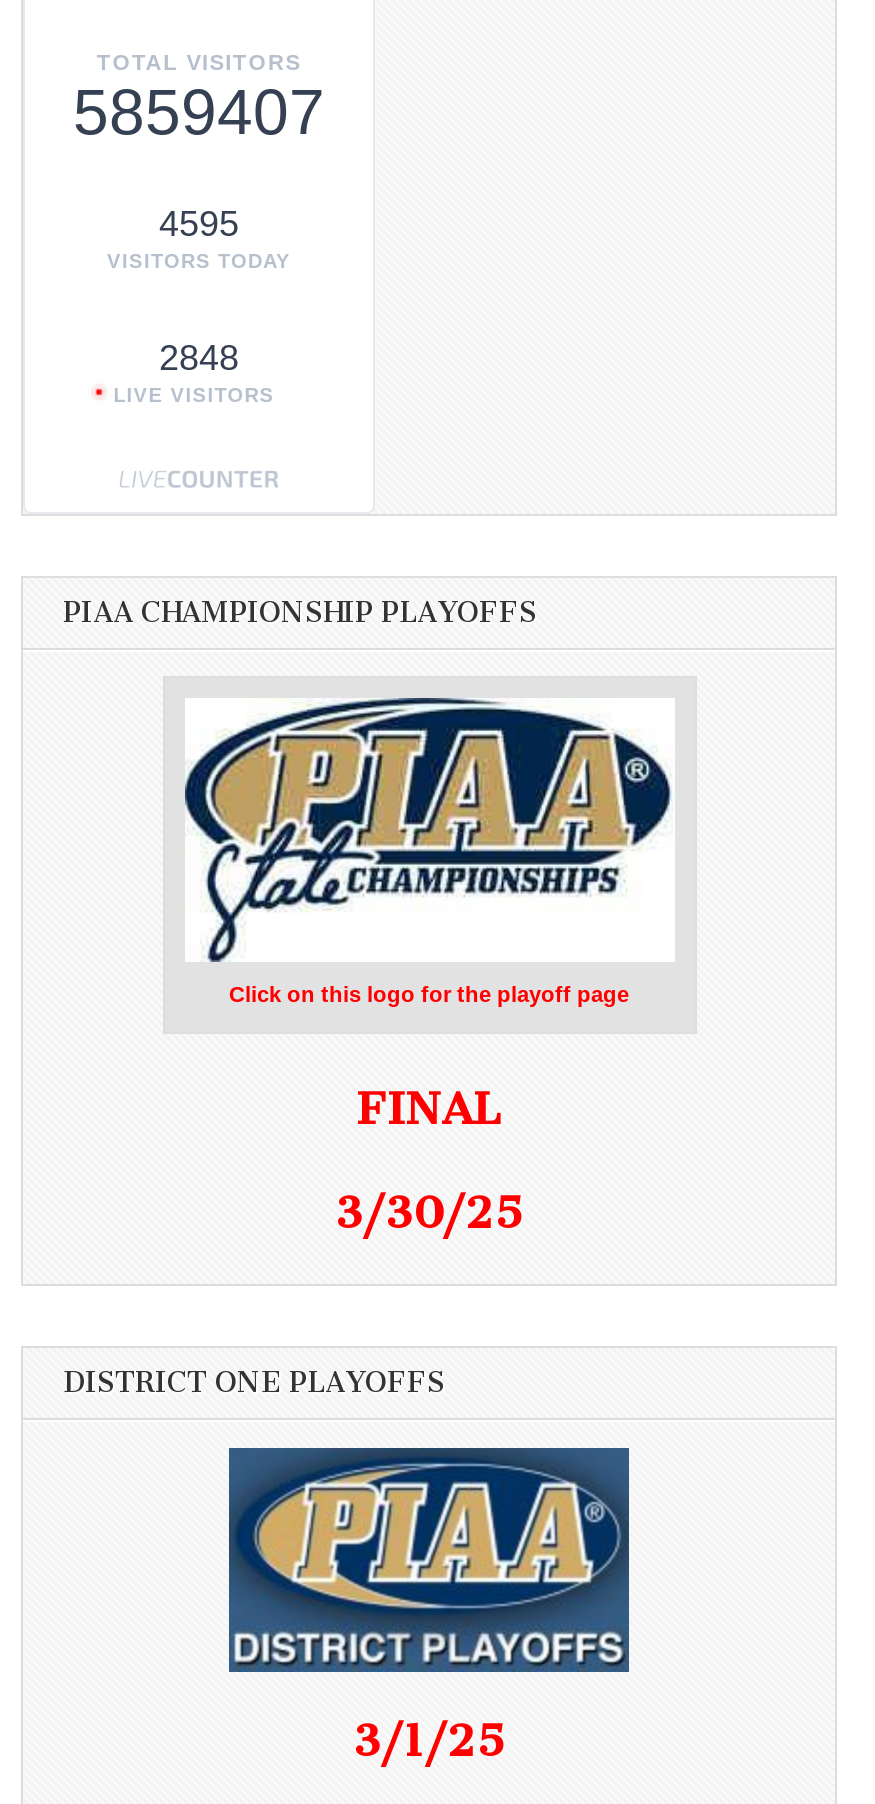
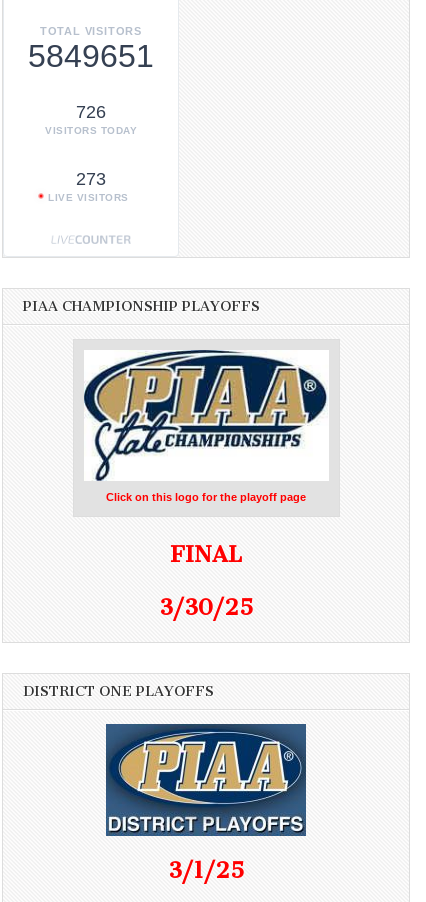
[73,77,325,149] 5859407 -> [28,38,154,74] 5849651
[159,205,239,245] 4595 -> [76,102,106,122] 726
[159,339,239,379] 2848 -> [76,169,106,189] 273

